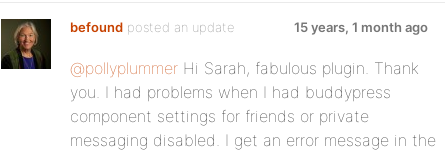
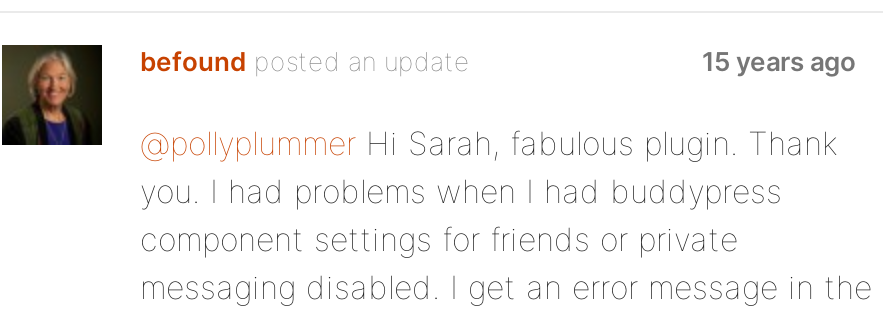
[294,19,428,35] 15 years, 1 month ago -> [702,45,856,77] 15 years ago

